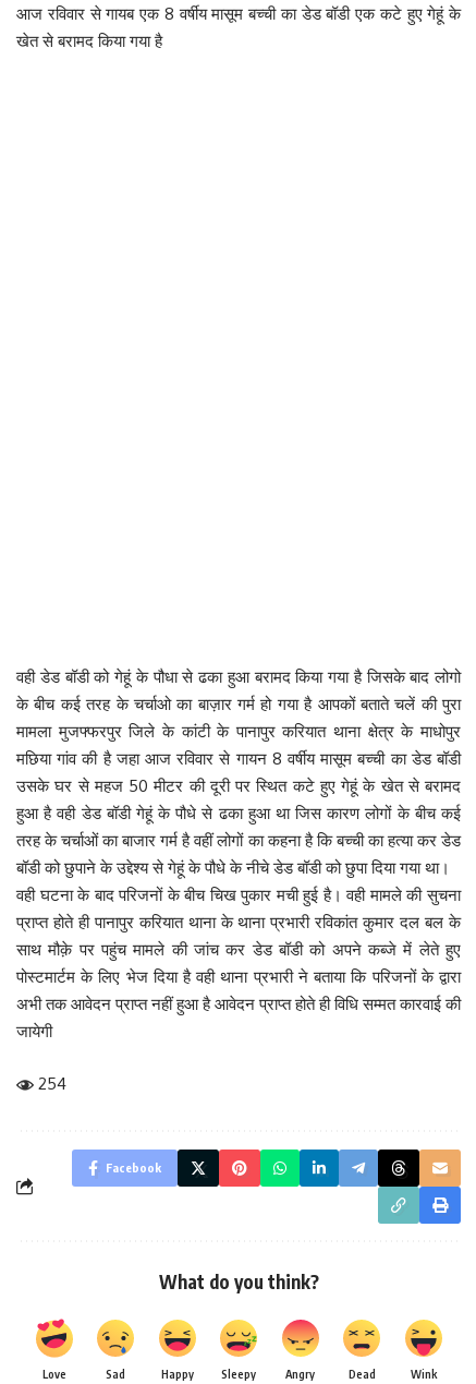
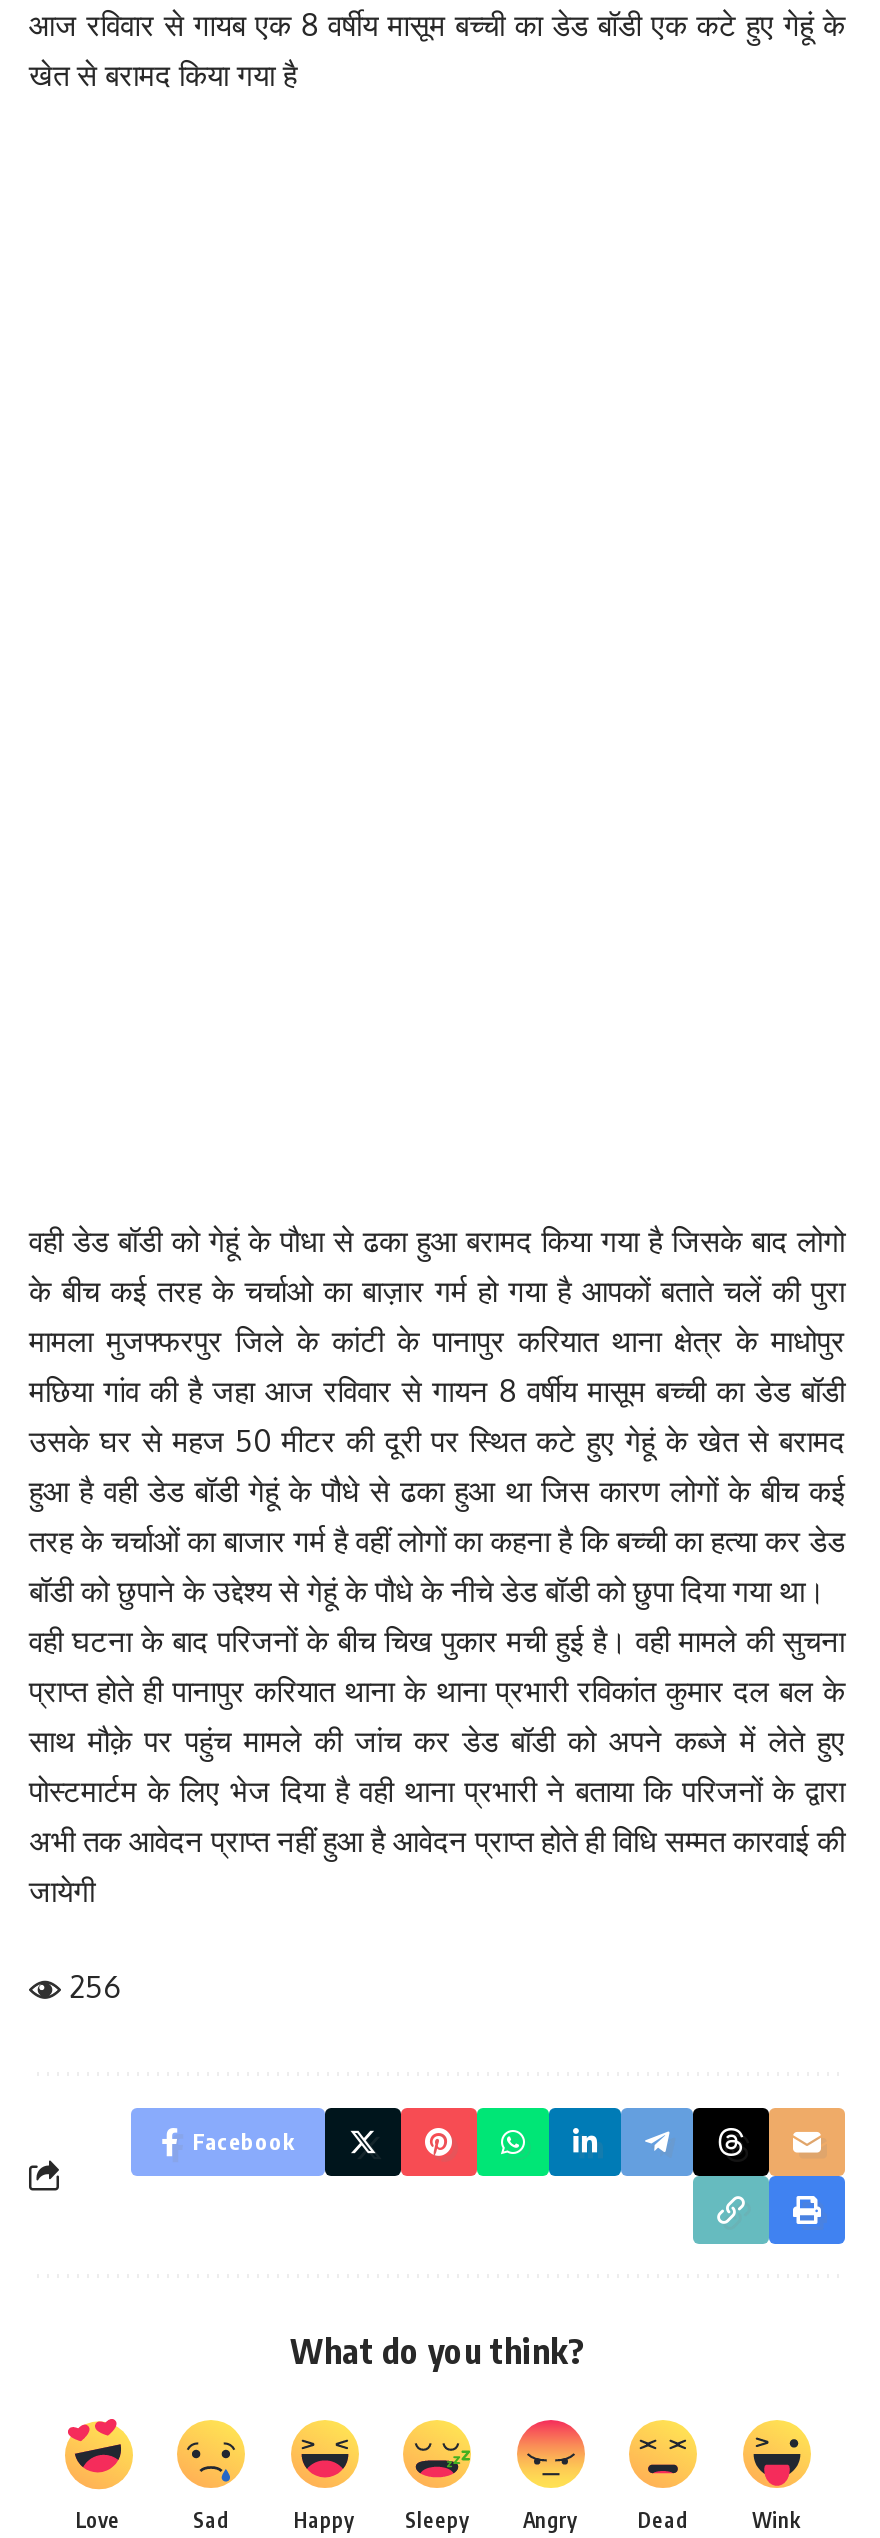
[34,1073,66,1093] 254 -> [61,1967,121,2005] 256

